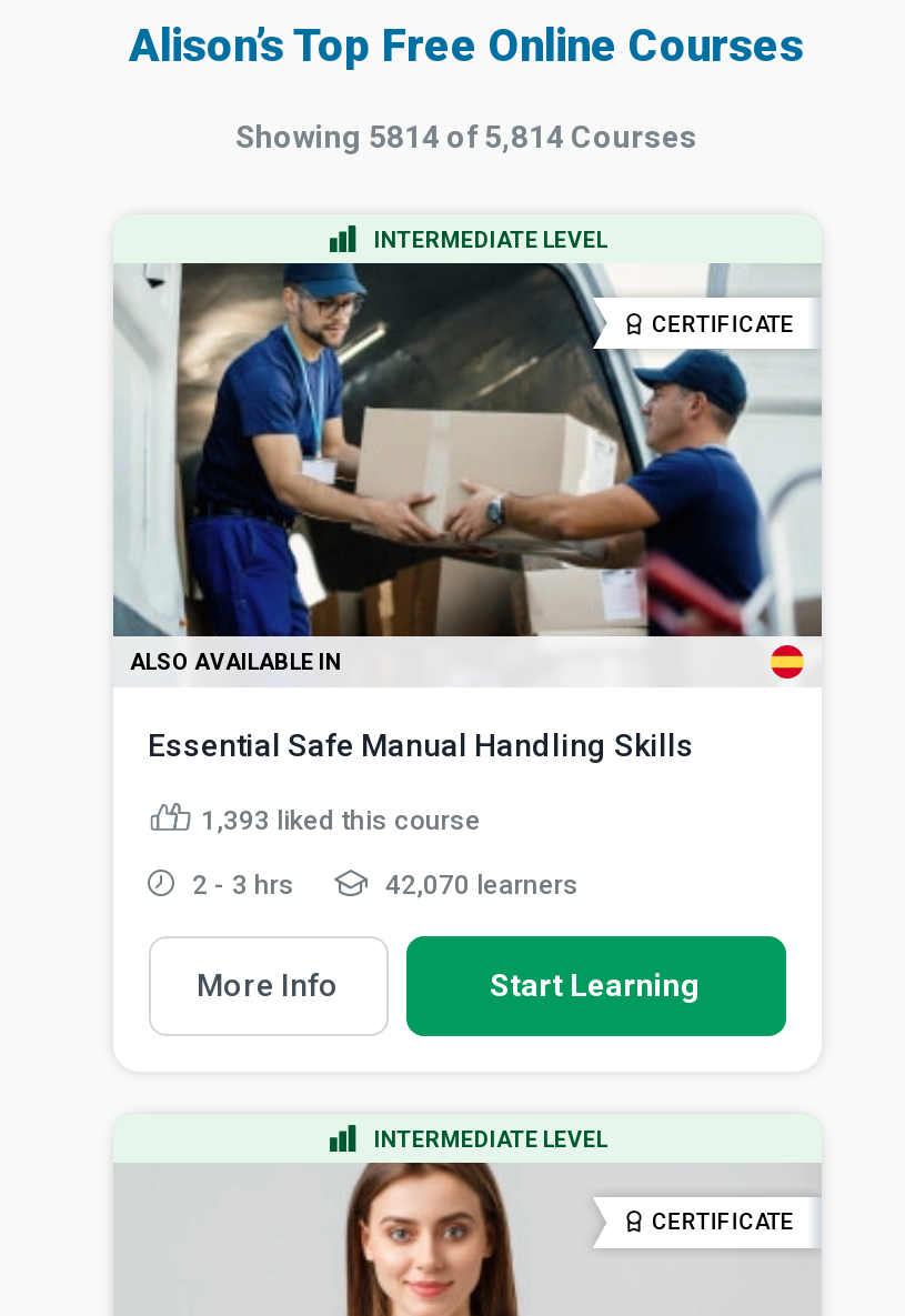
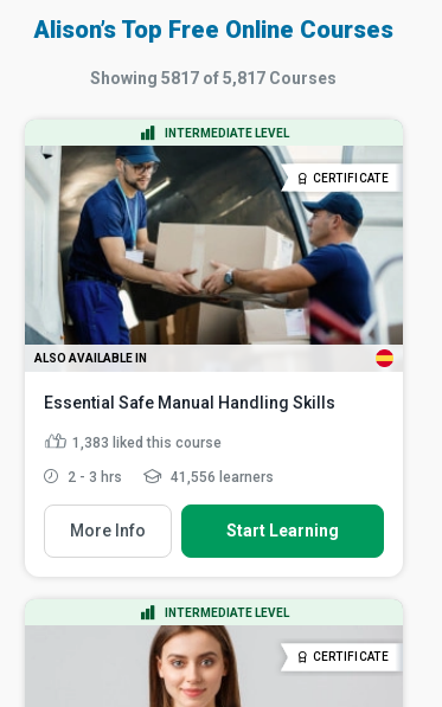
[235,119,697,154] Showing 5814 of 5,814 Courses -> [90,69,337,88] Showing 5817 of 5,817 Courses
[201,805,481,836] 1,393 liked this course -> [72,434,221,451] 1,383 liked this course
[379,868,579,900] 42,070 learners -> [166,468,273,485] 41,556 learners

